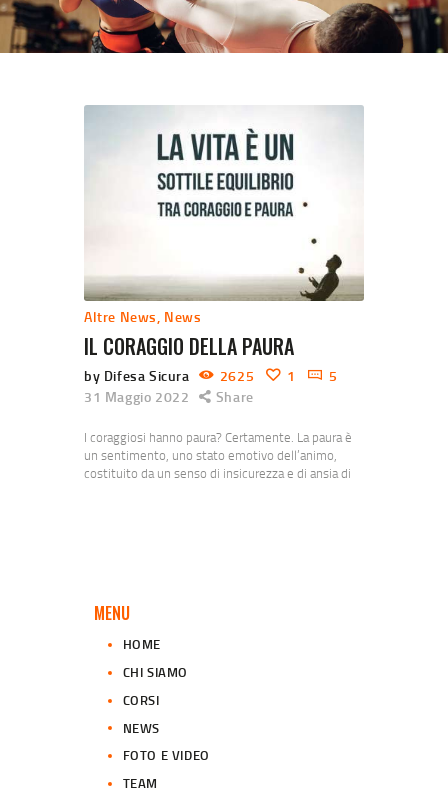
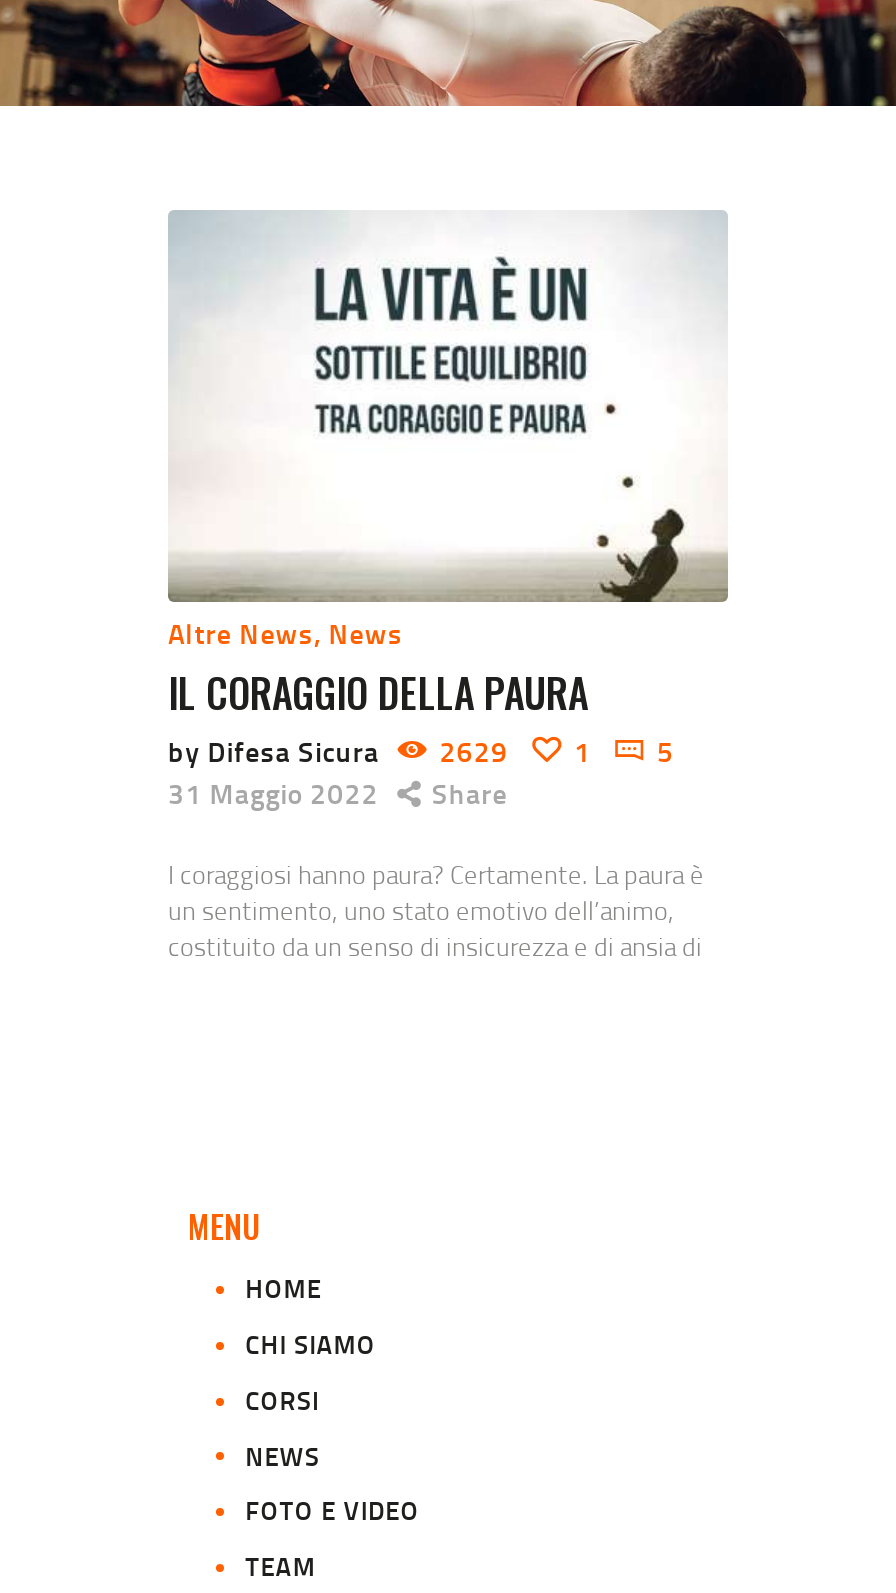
[84,366,337,385] by Difesa Sicura 2625 1 5 -> [168,732,674,770] by Difesa Sicura 2629 1 5

